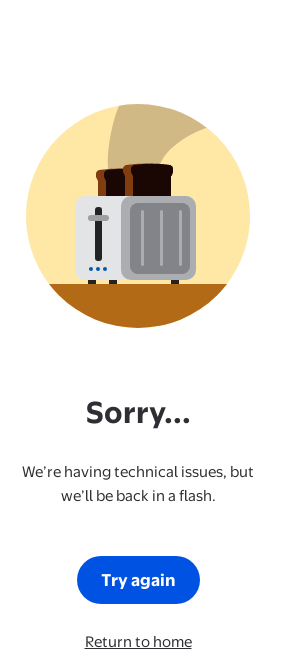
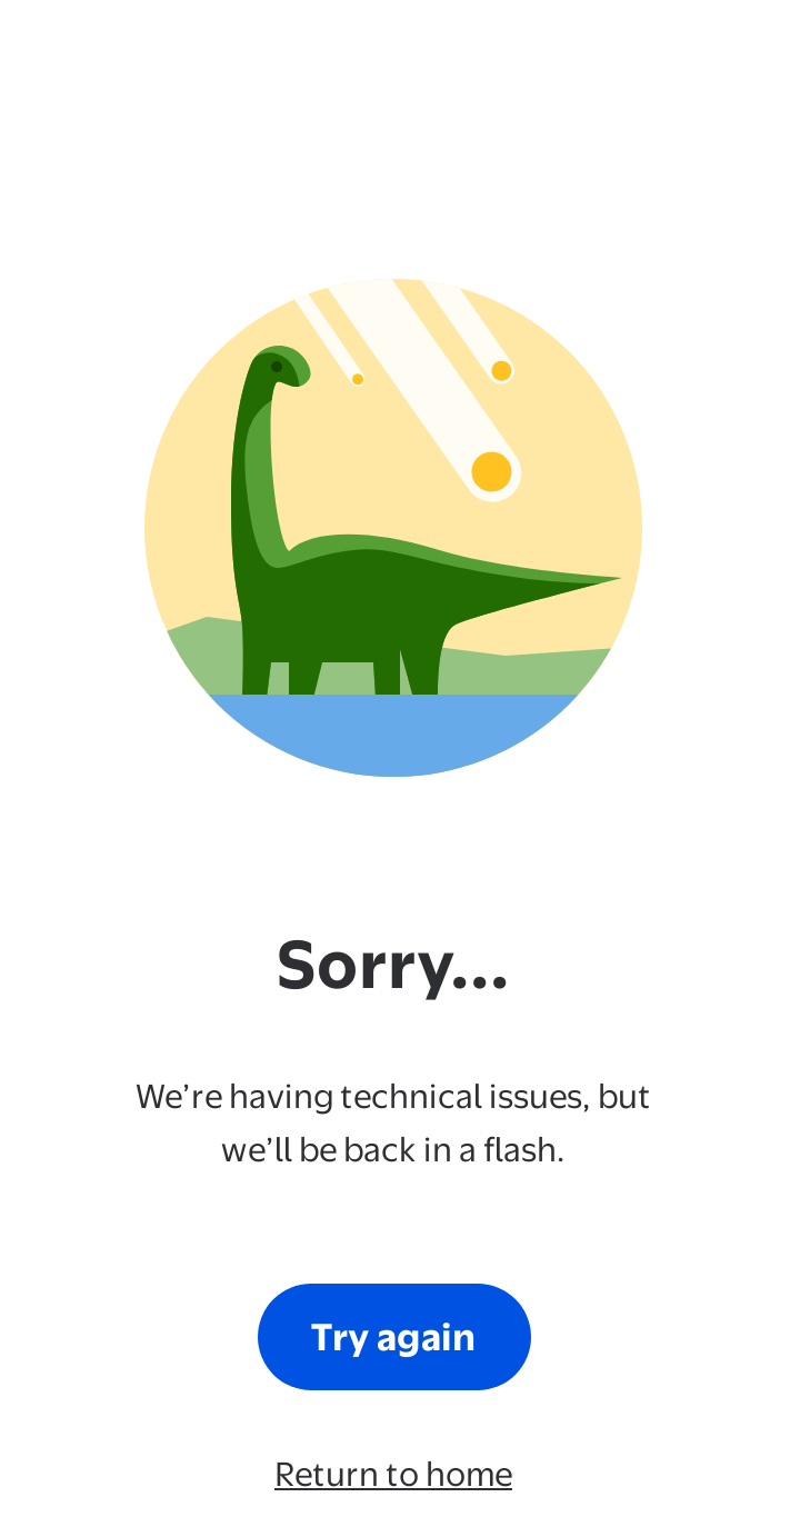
[37,104,237,329] [image] -> [167,281,620,779] [image]

